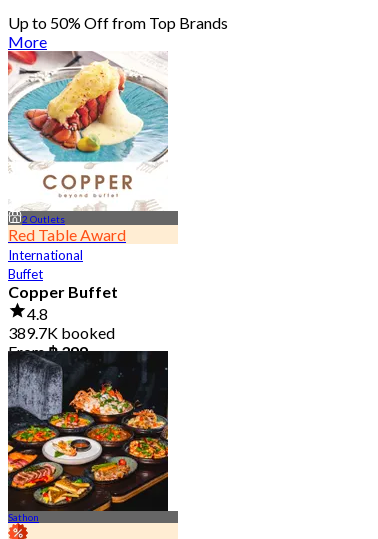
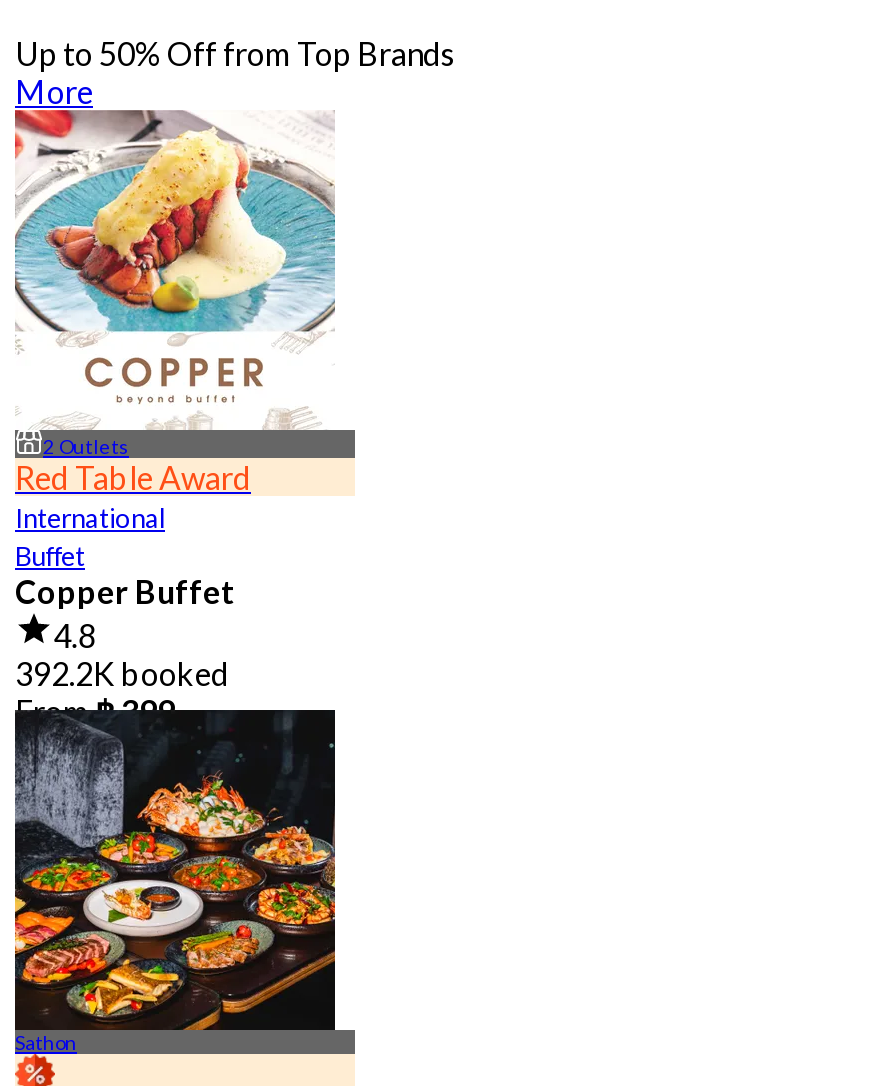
[8,323,115,342] 389.7K booked -> [15,653,229,691] 392.2K booked

